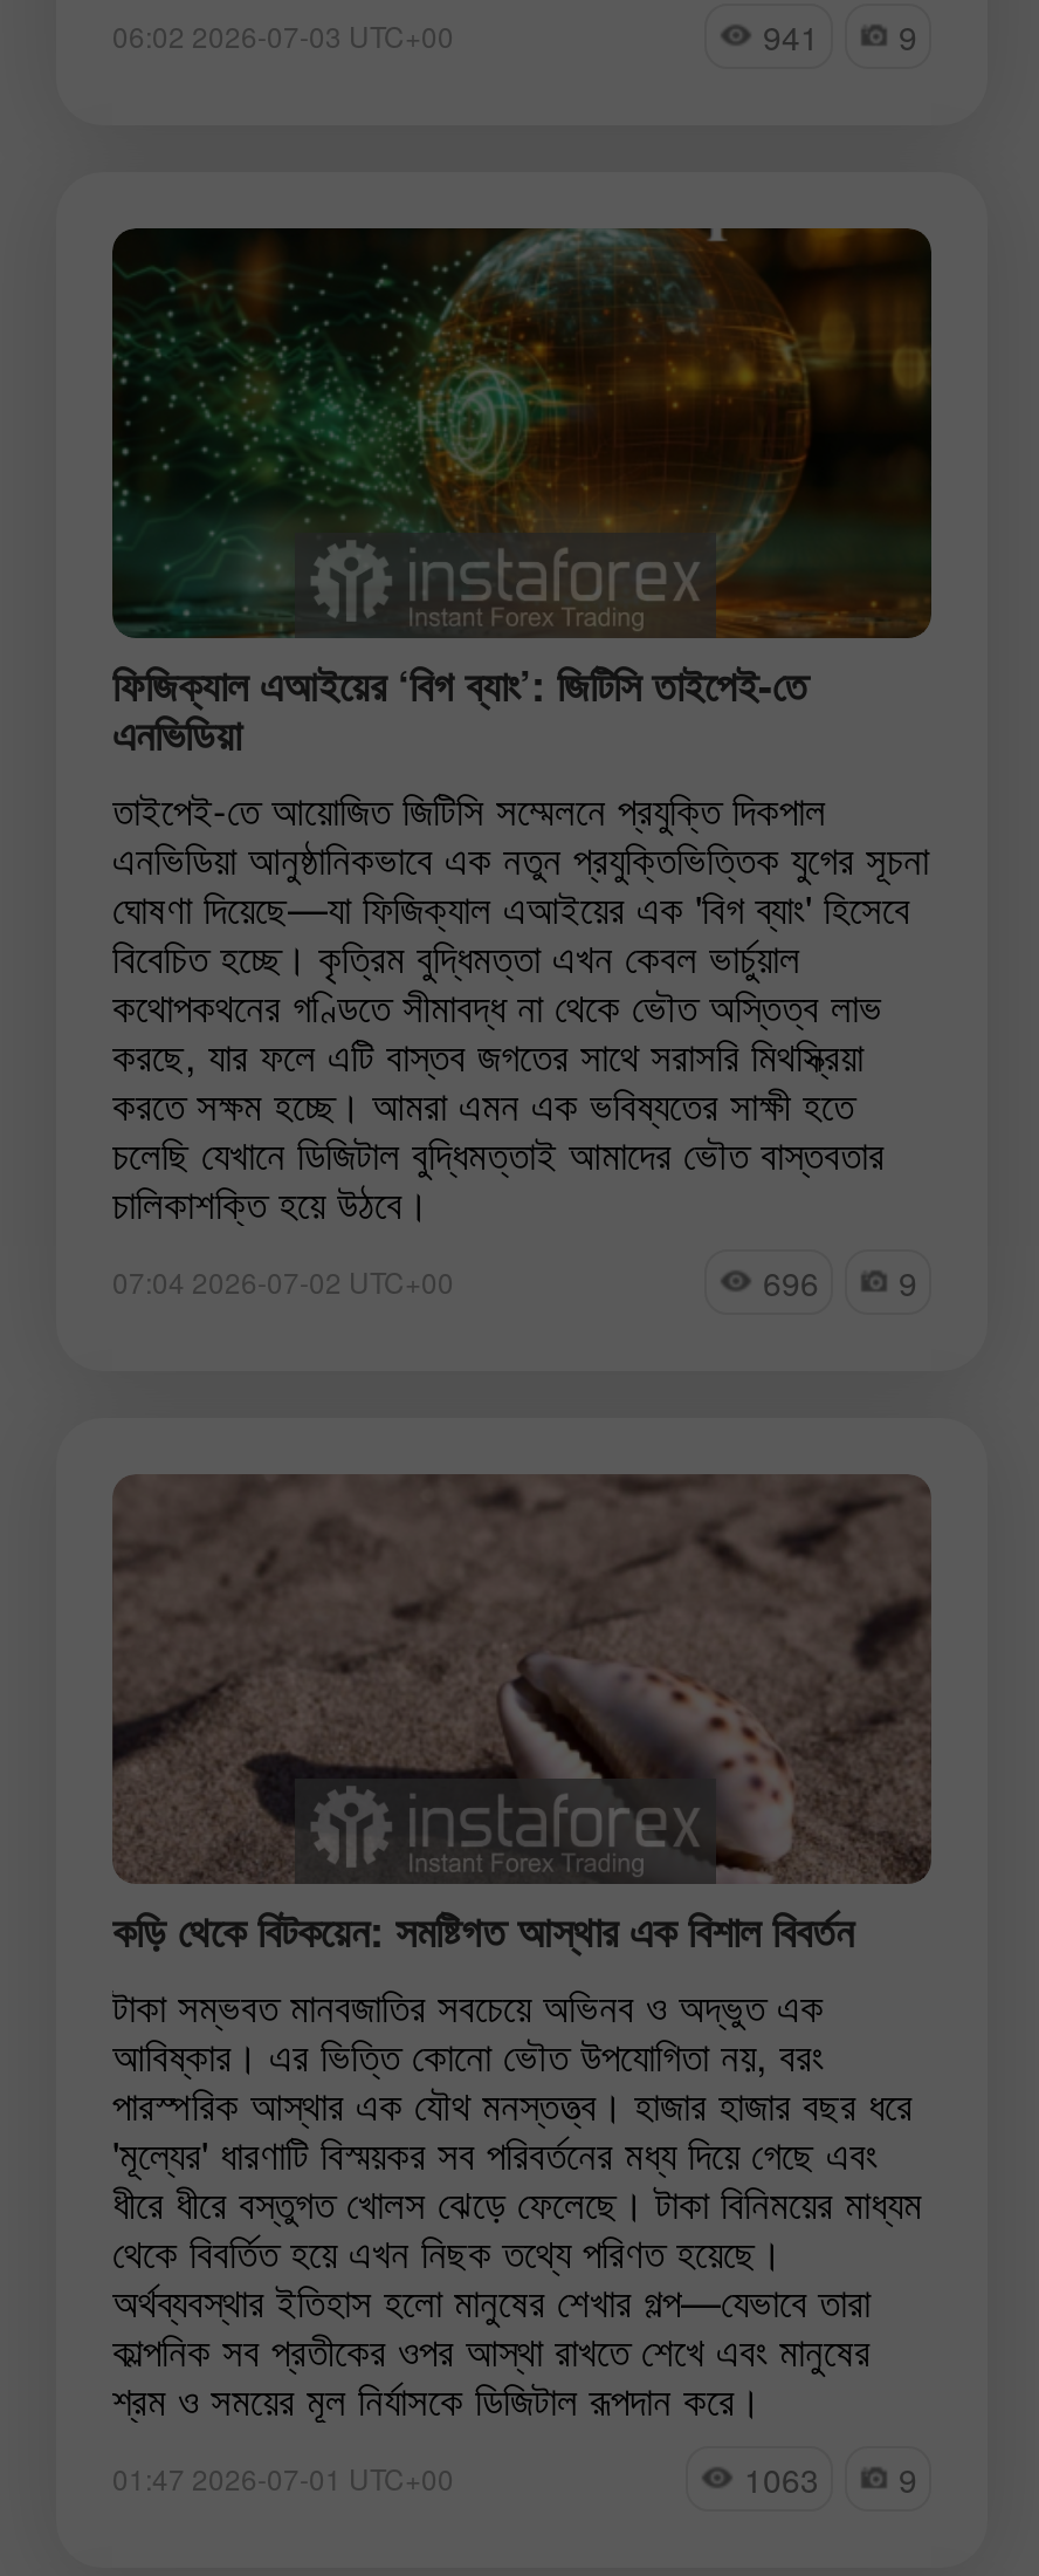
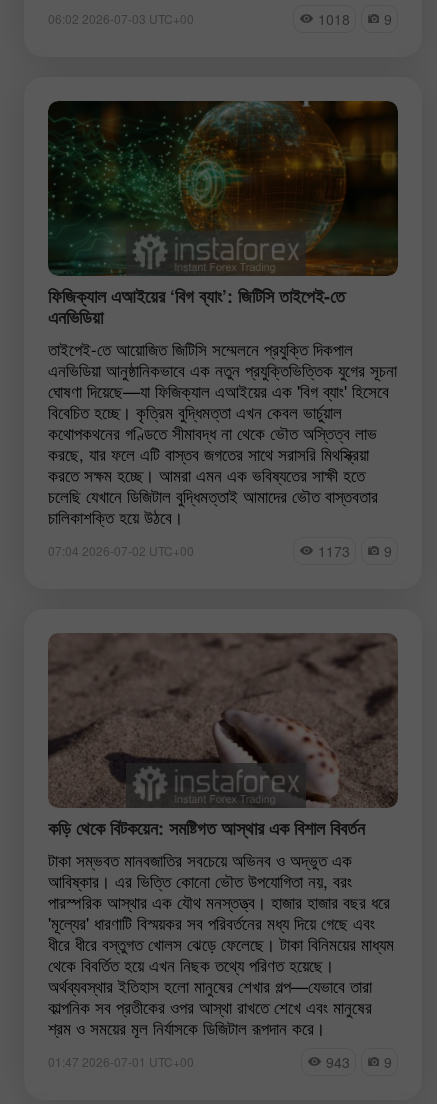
[763,13,917,60] 941 9 -> [318,9,392,29] 1018 9
[763,1259,917,1306] 696 9 -> [318,541,392,561] 1173 9
[744,2455,917,2502] 1063 9 -> [326,1052,392,1072] 943 9

